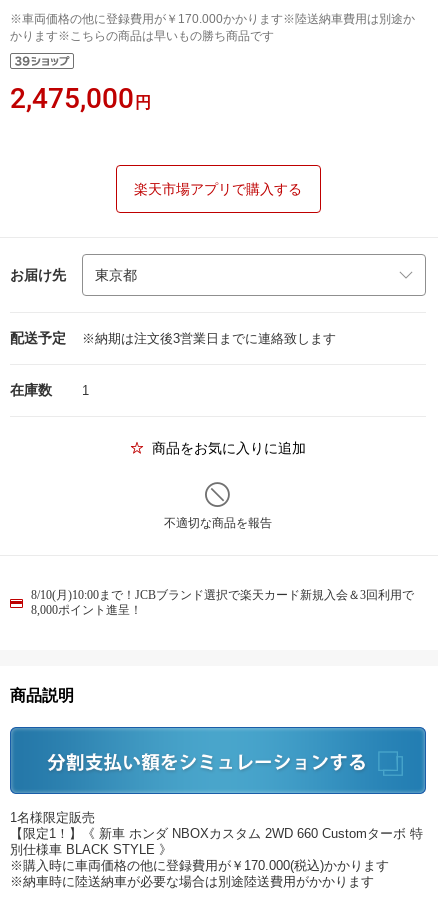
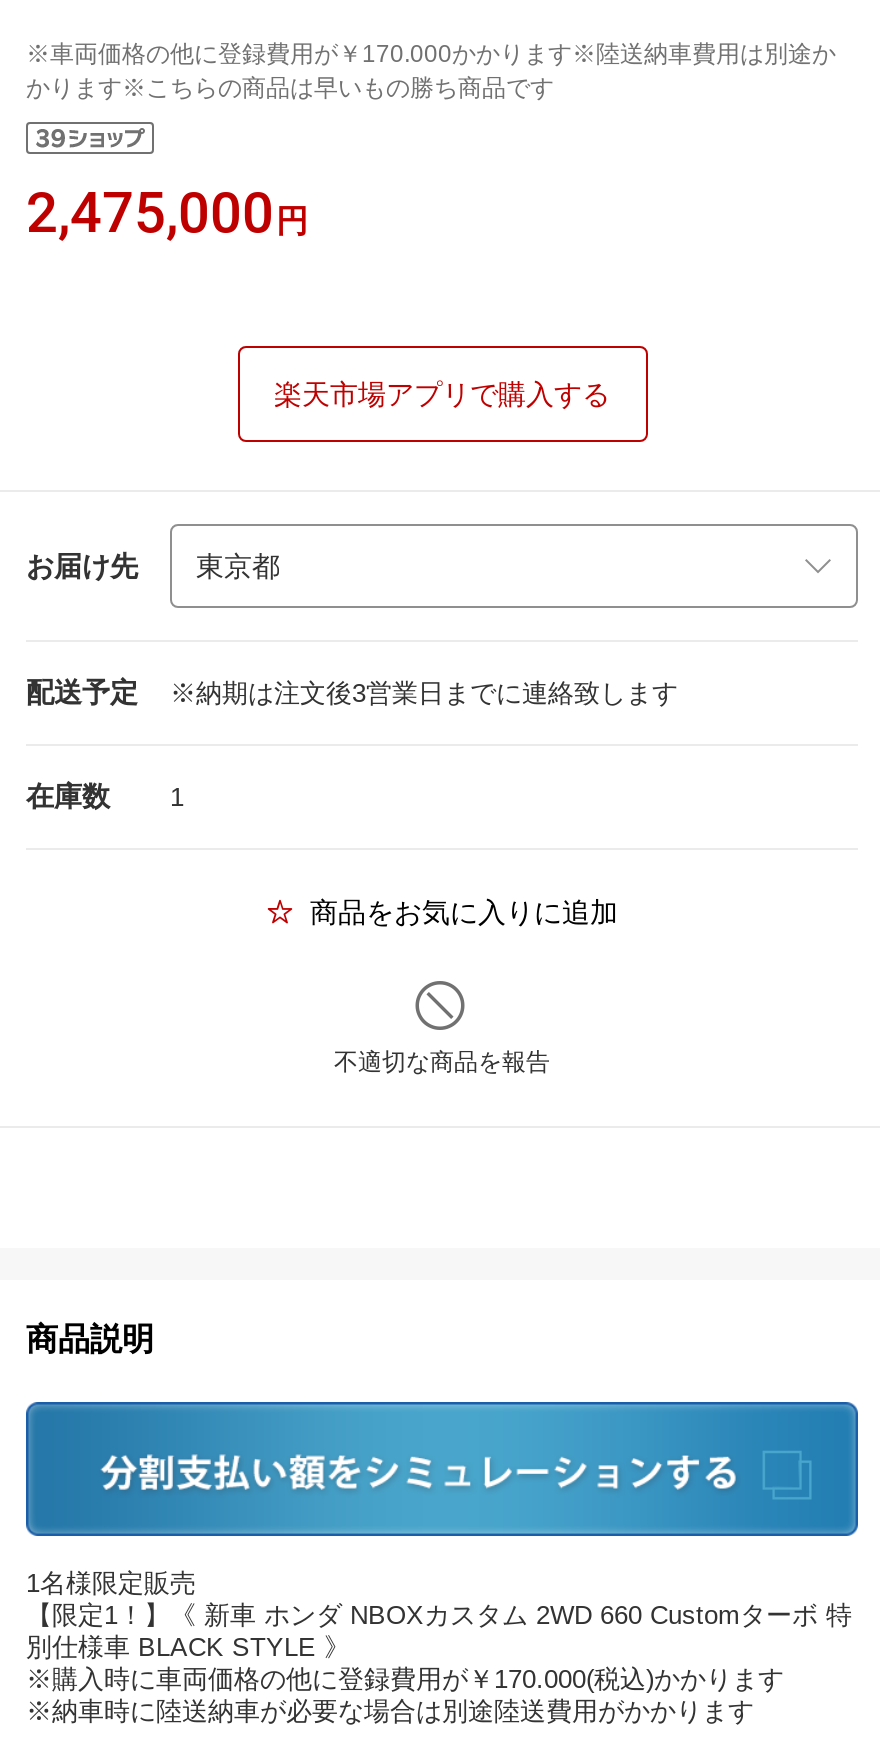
[31,588,414,617] 8/10(月)10:00まで！JCBブランド選択で楽天カード新規入会＆3回利用で | 8,000ポイント進呈！ -> none

